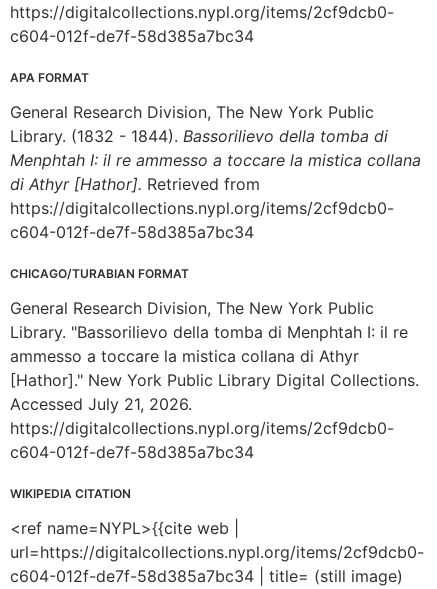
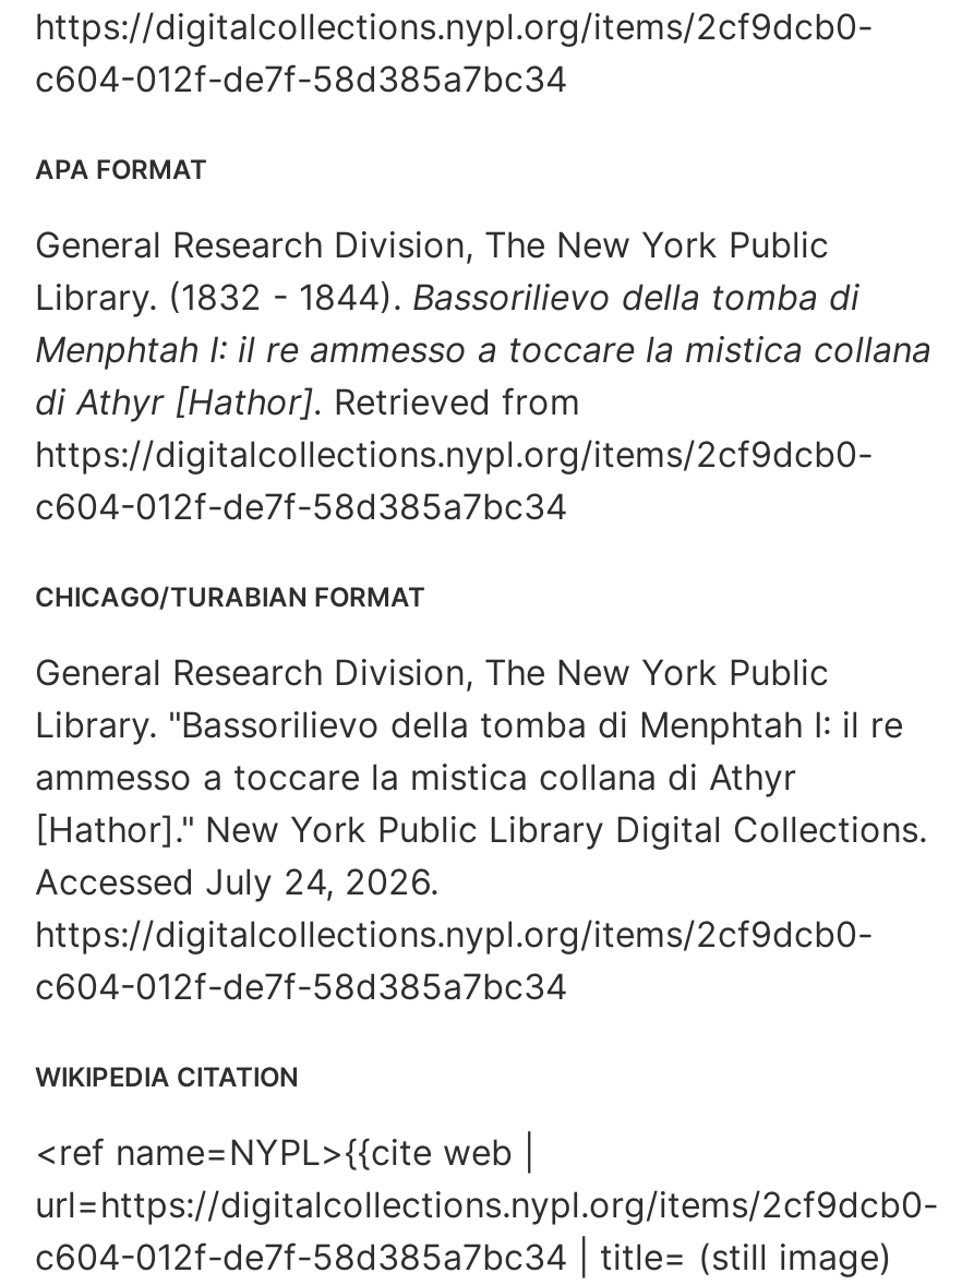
[10,394,192,414] Accessed July 21, 2026. -> [35,860,438,903] Accessed July 24, 2026.

